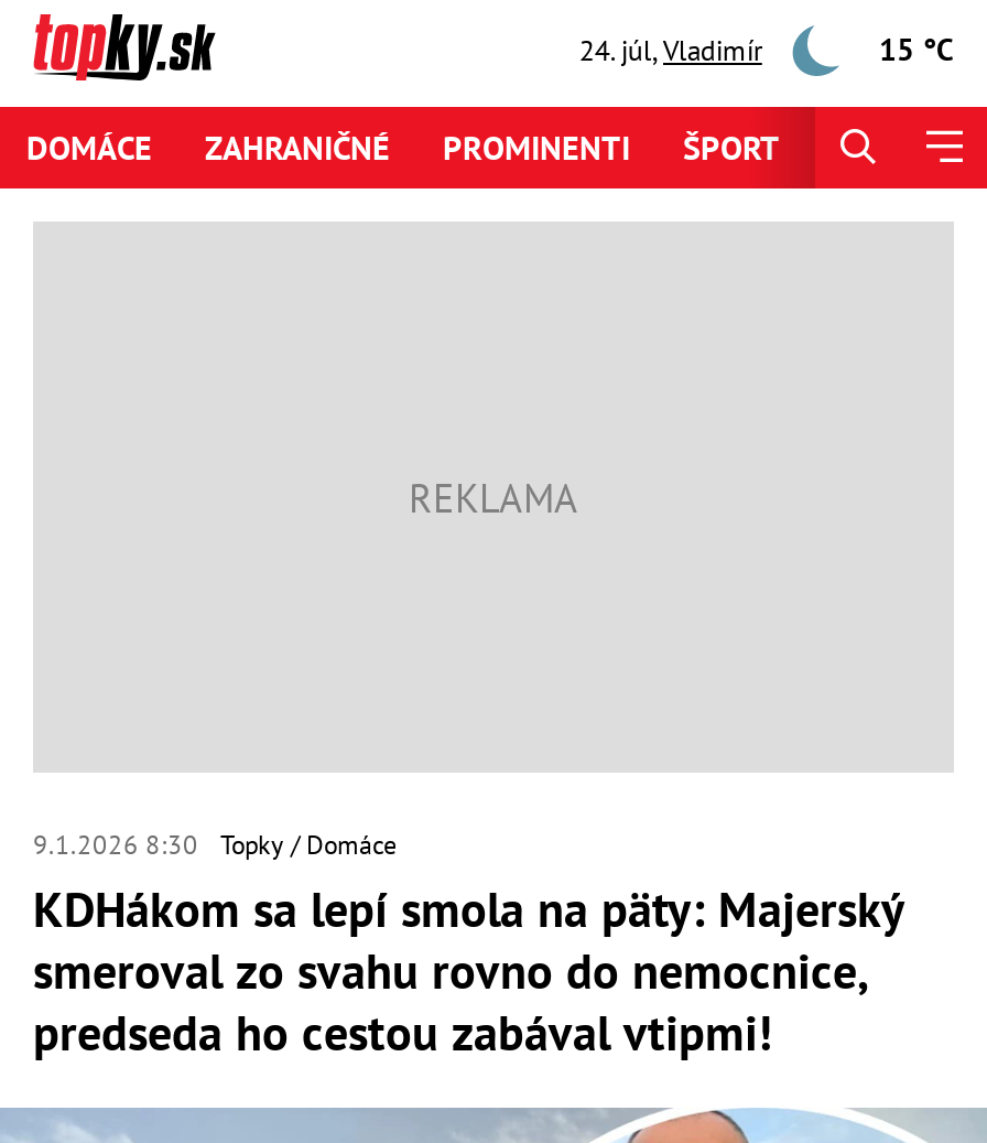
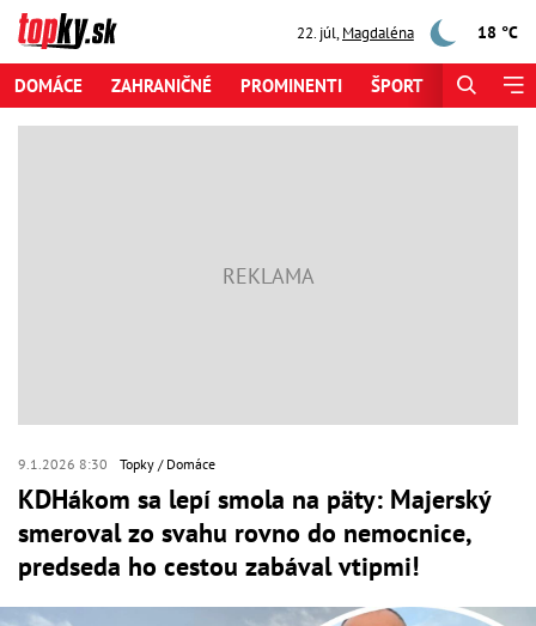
[579,31,762,68] 24. júl, Vladimír -> [297,22,414,42] 22. júl, Magdaléna
[879,30,954,69] 15 °C -> [477,22,518,43] 18 °C

